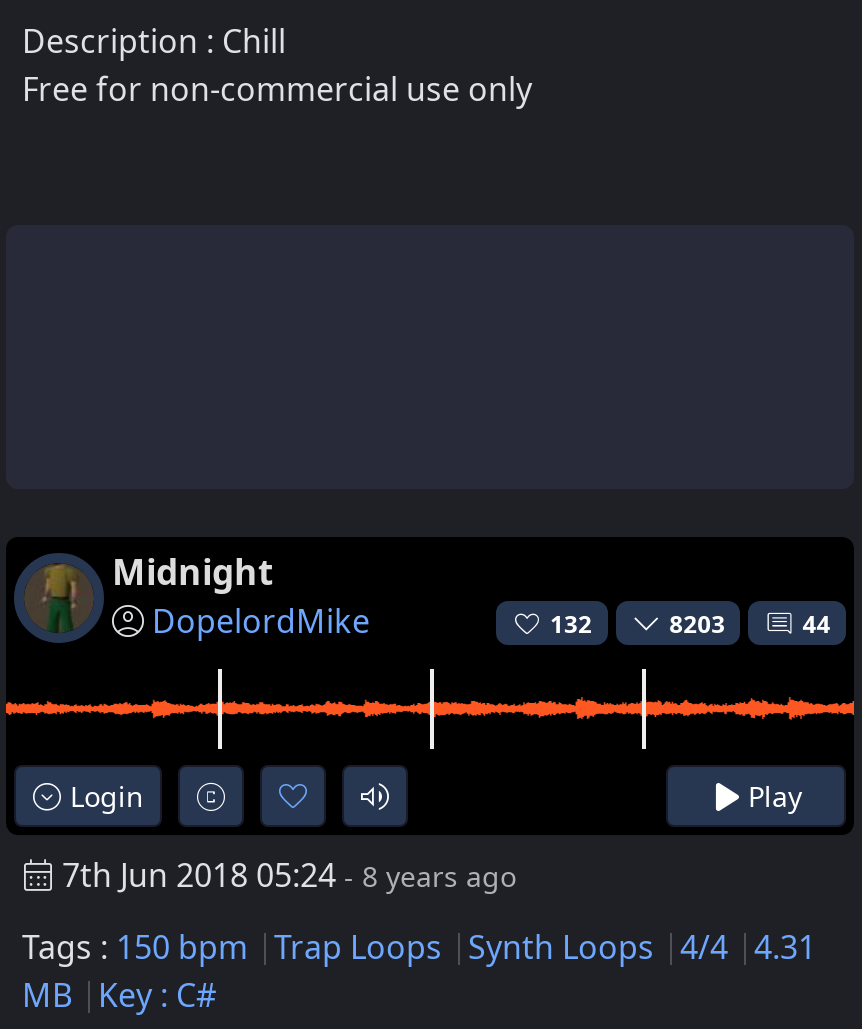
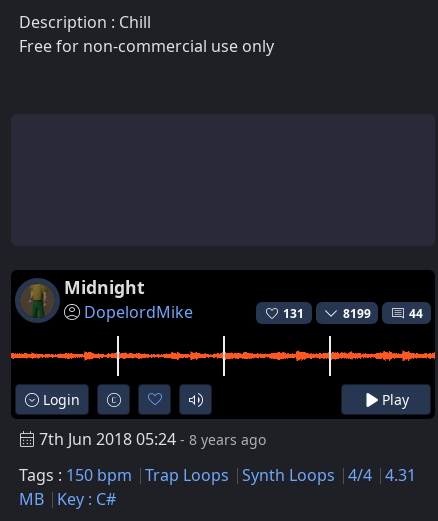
[550,606,592,640] 132 -> [283,305,304,322] 131
[669,606,725,640] 8203 -> [343,305,371,322] 8199

